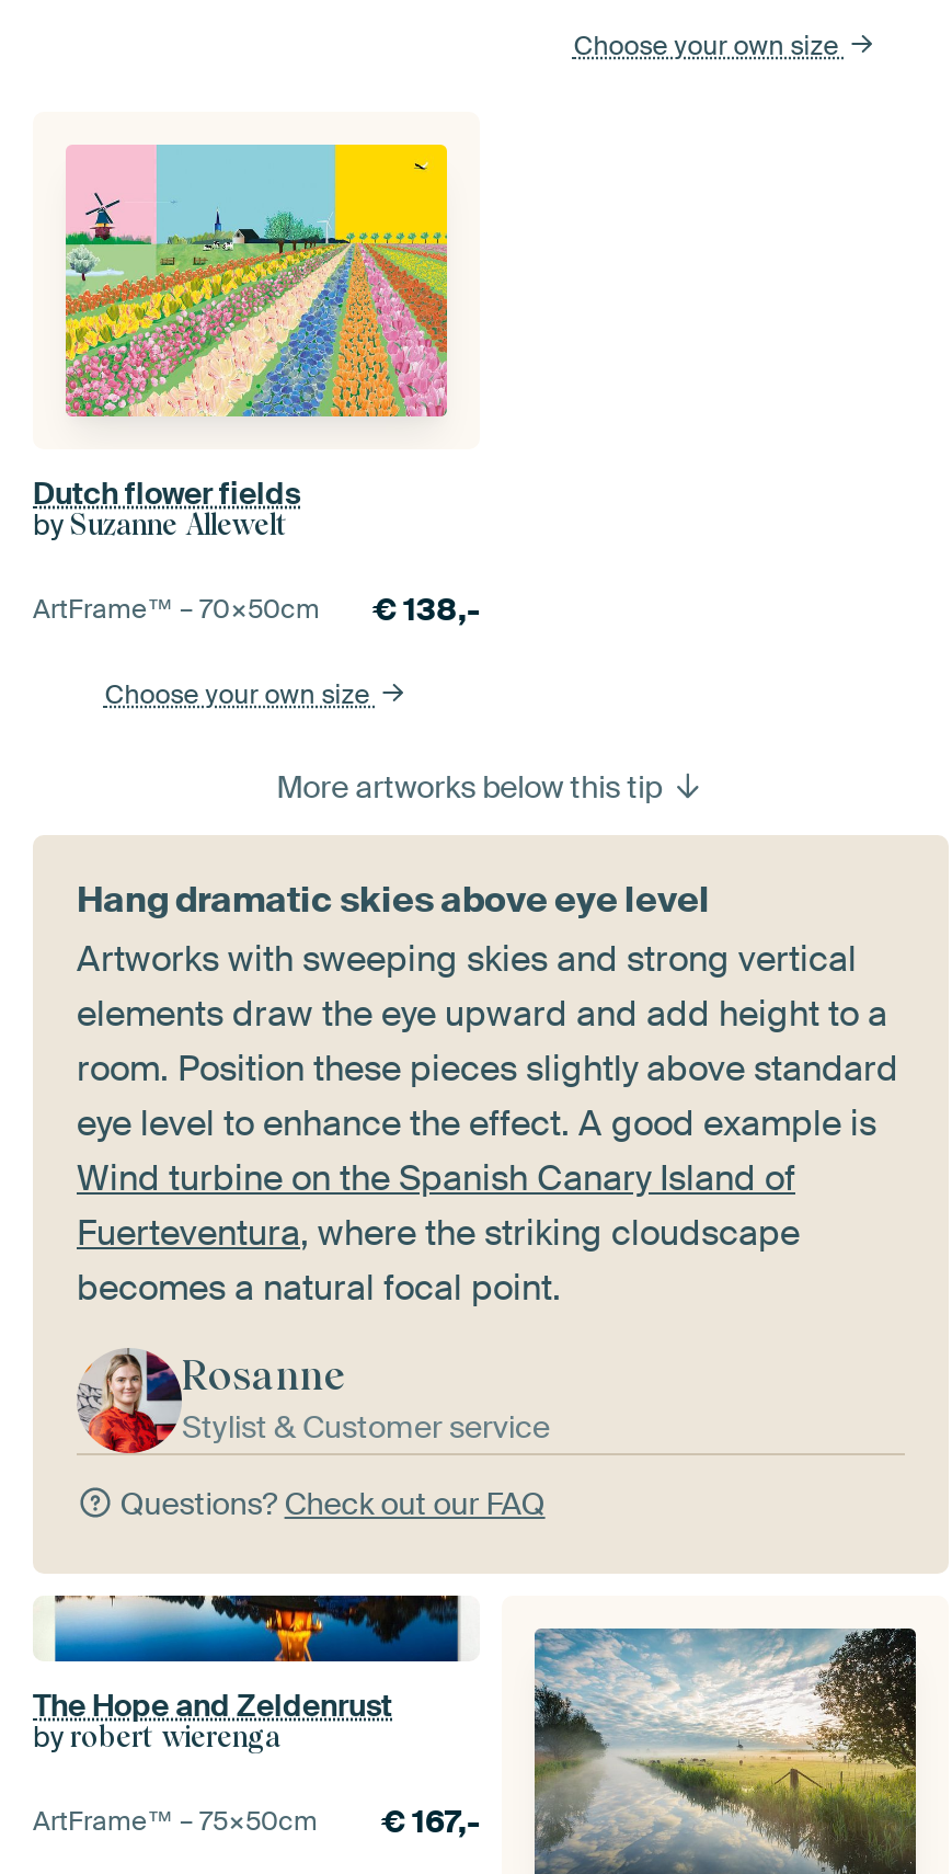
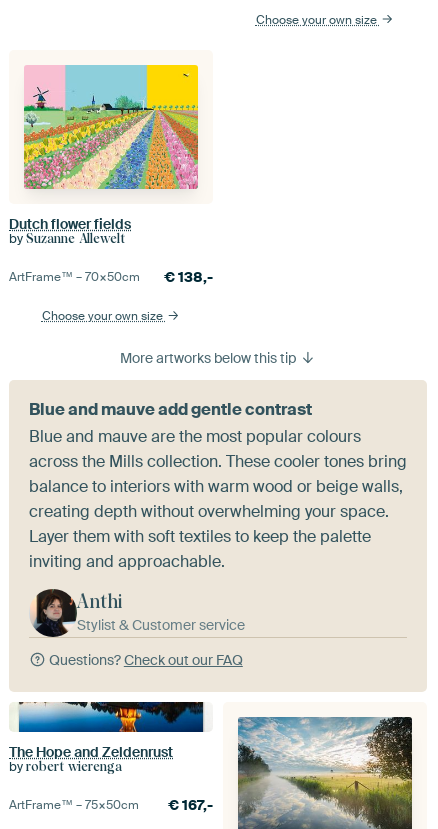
[77,877,898,1311] Hang dramatic skies above eye level | Artworks with sweeping skies and strong vertical | elements draw the eye upward and add height to a | room. Position these pieces slightly above standard | eye level to enhance the effect. A good example is | Wind turbine on the Spanish Canary Island of | Fuerteventura, where the striking cloudscape | becomes a natural focal point. -> [29,399,407,572] Blue and mauve add gentle contrast | Blue and mauve are the most popular colours | across the Mills collection. These cooler tones bring | balance to interiors with warm wood or beige walls, | creating depth without overwhelming your space. | Layer them with soft textiles to keep the palette | inviting and approachable.
[77,1348,346,1455] [image] | Rosanne -> [32,590,122,638] [image] | Anthi

